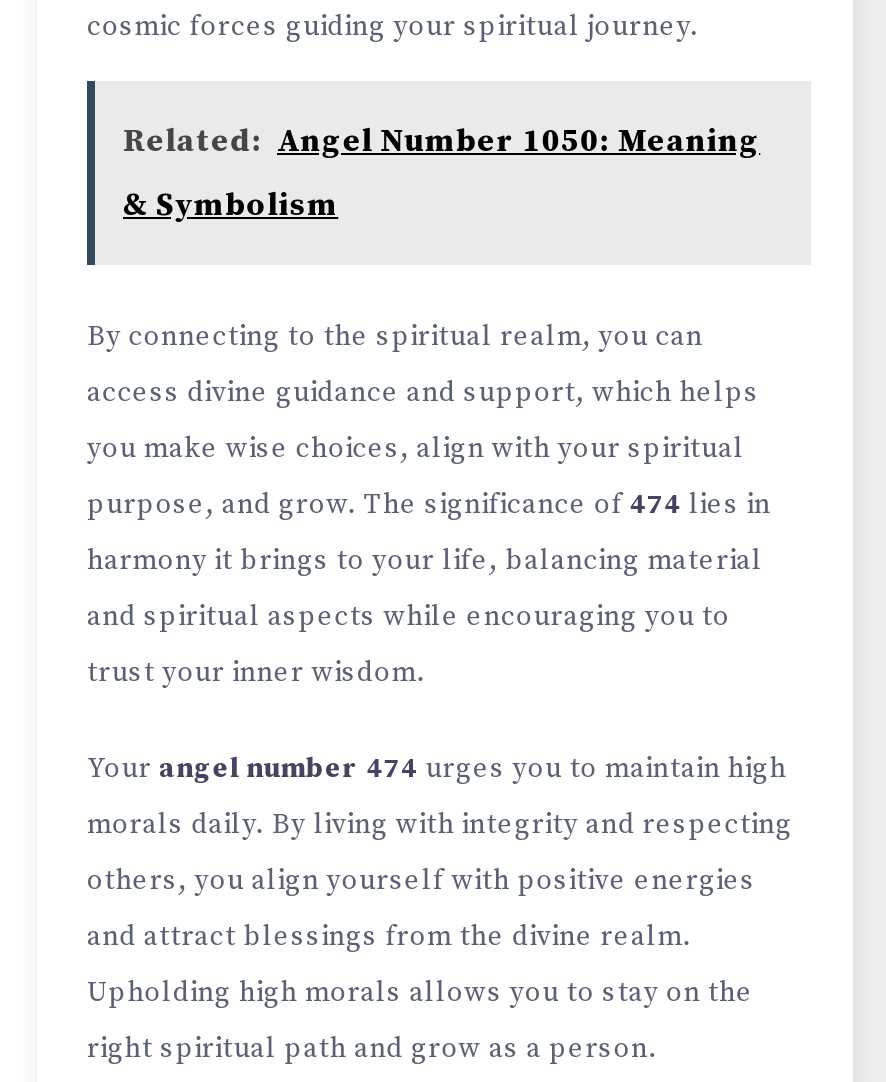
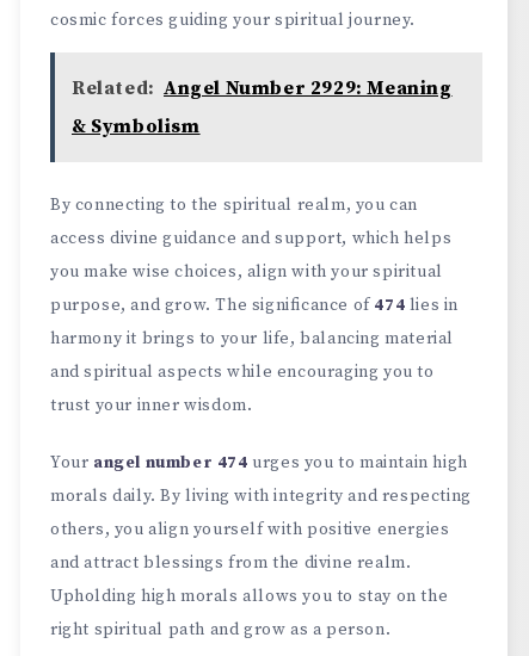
[123,120,760,160] Related: Angel Number 1050: Meaning -> [72,76,452,100] Related: Angel Number 2929: Meaning

